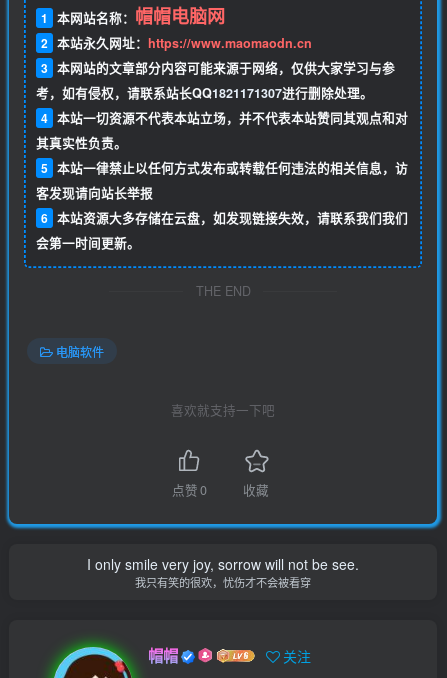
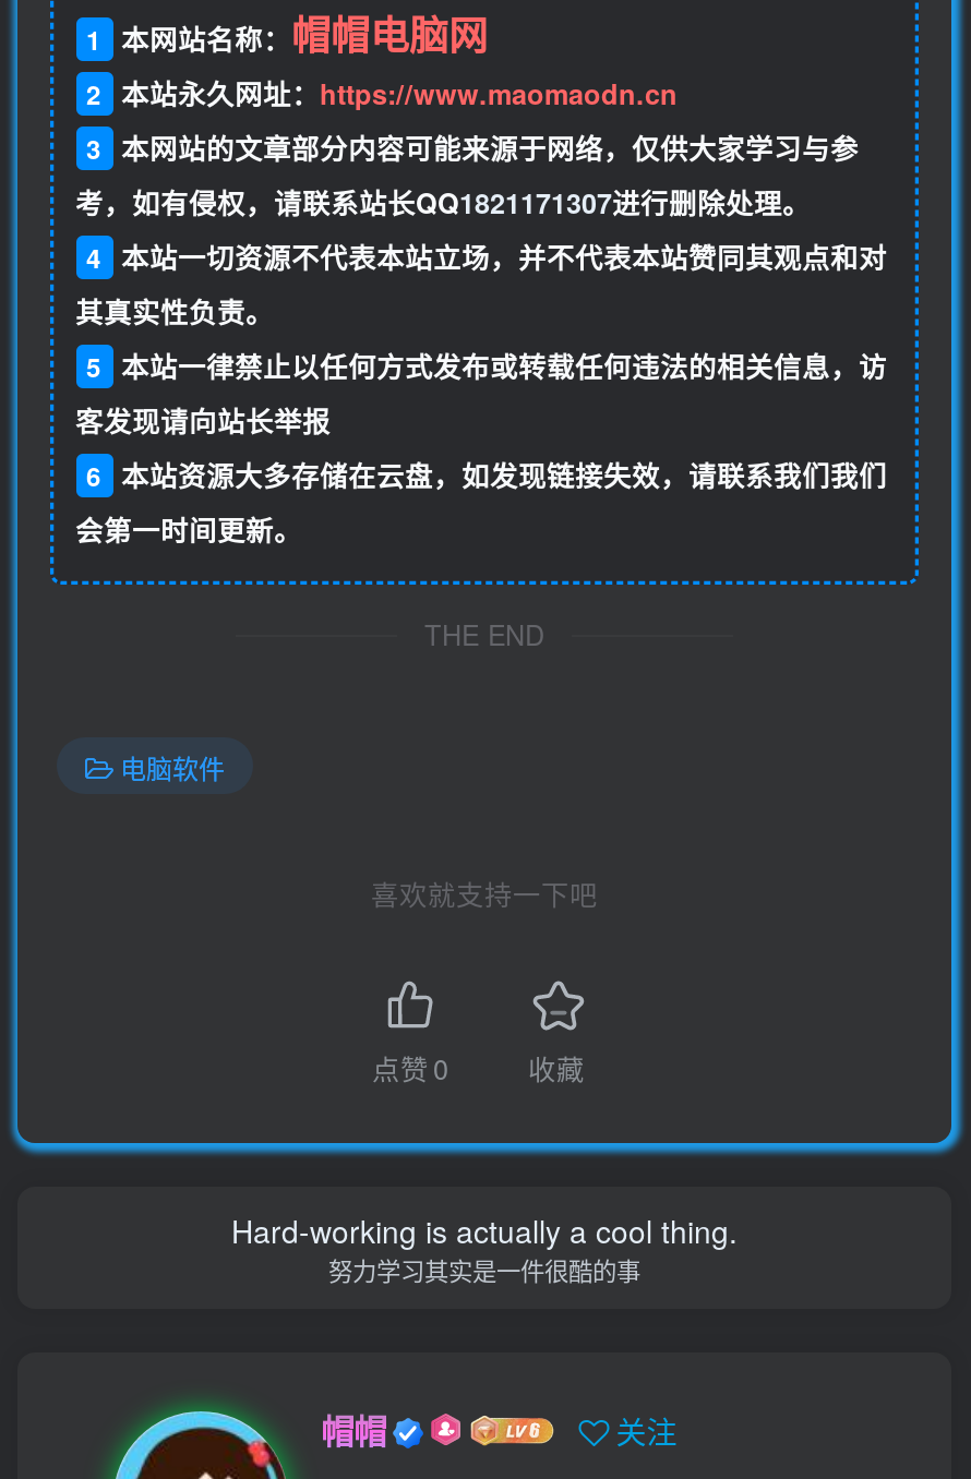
[87,554,359,590] I only smile very joy, sorrow will not be see. | 我只有笑的很欢，忧伤才不会被看穿 -> [231,1208,738,1286] Hard-working is actually a cool thing. | 努力学习其实是一件很酷的事

